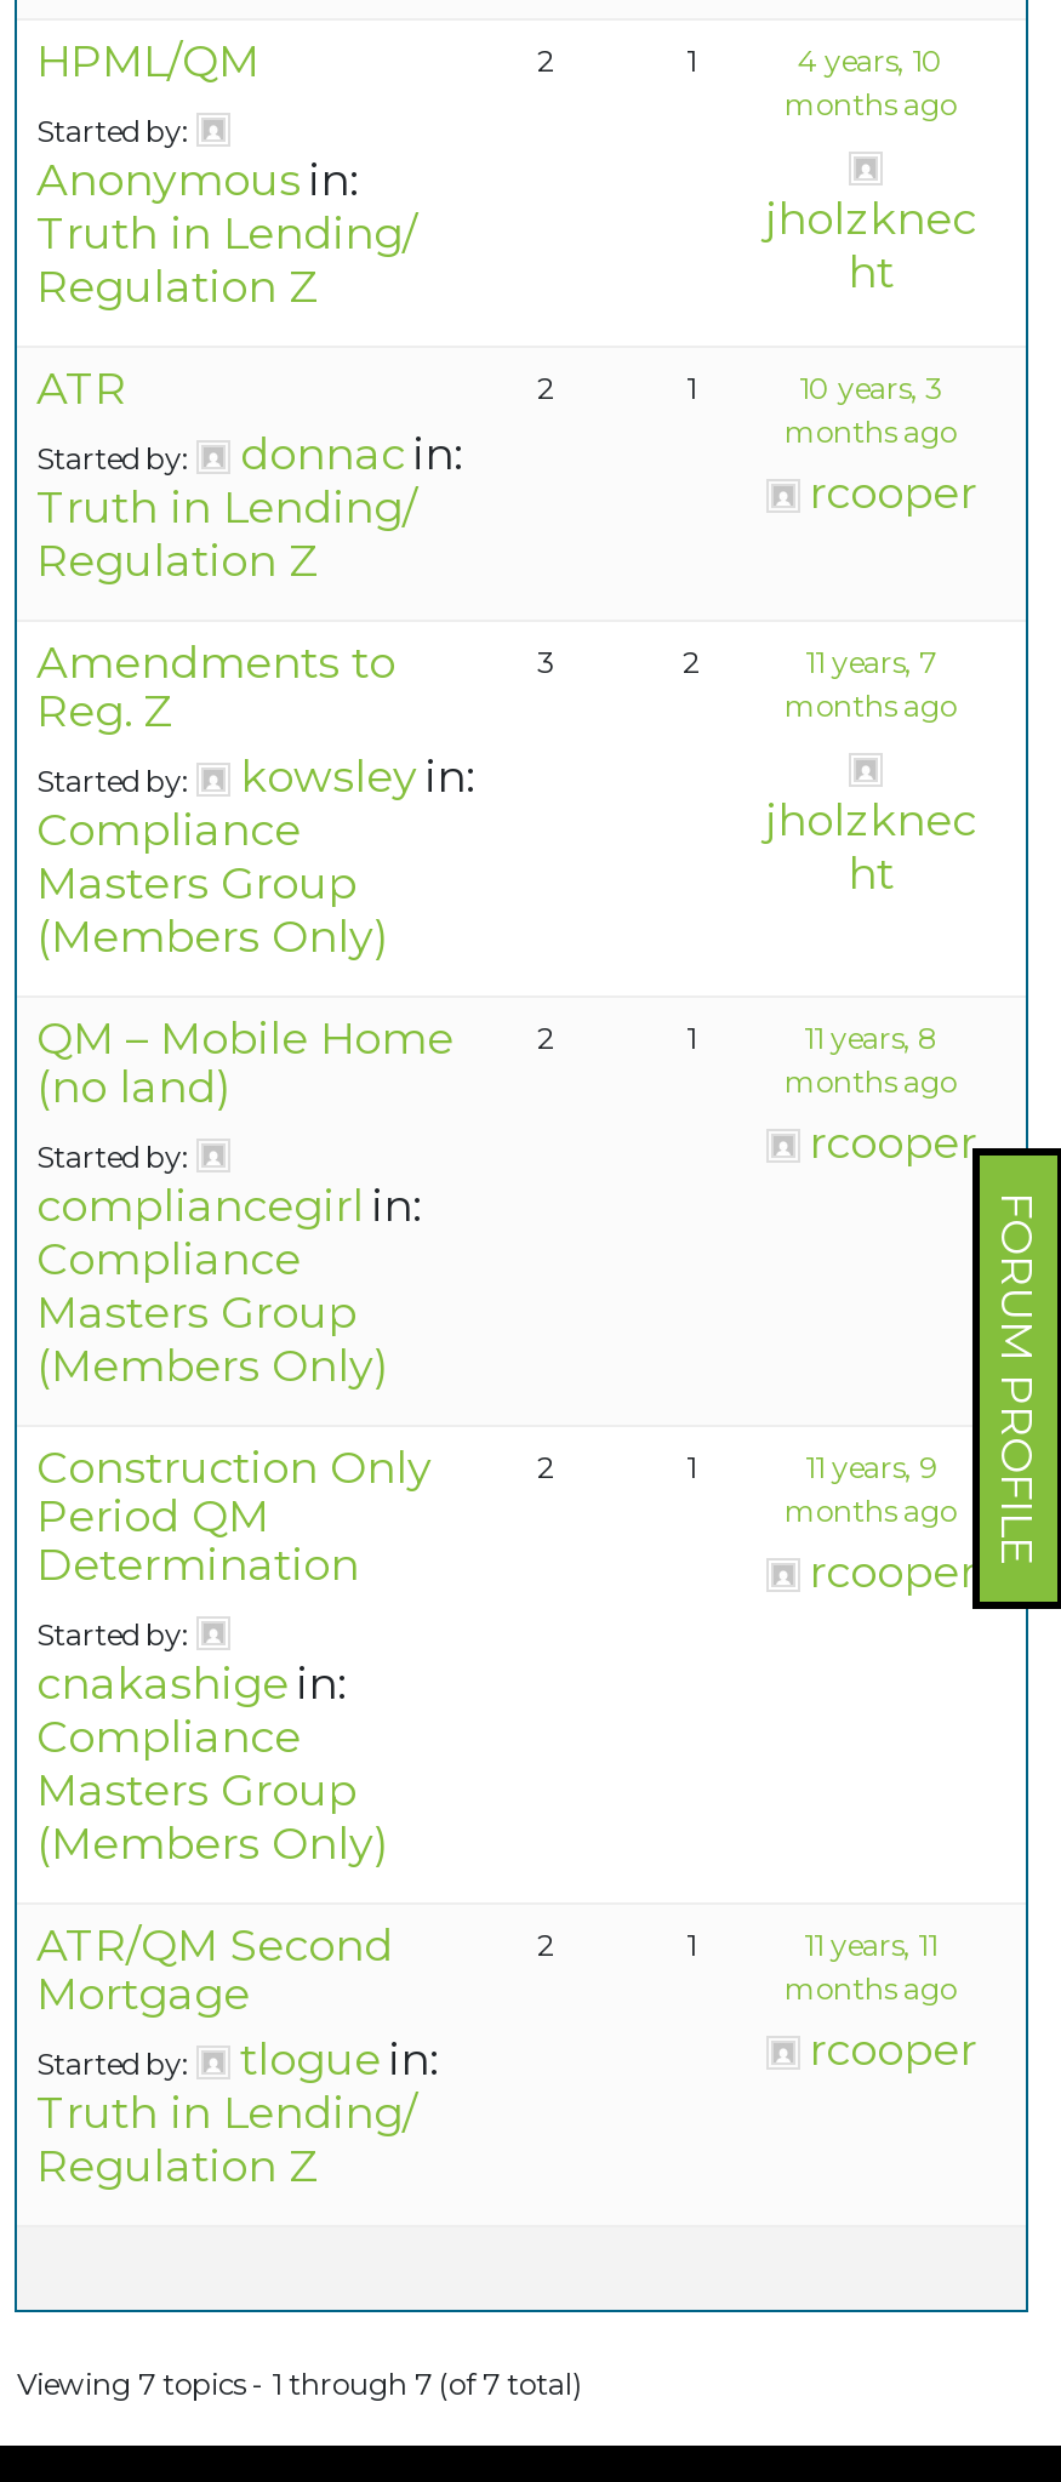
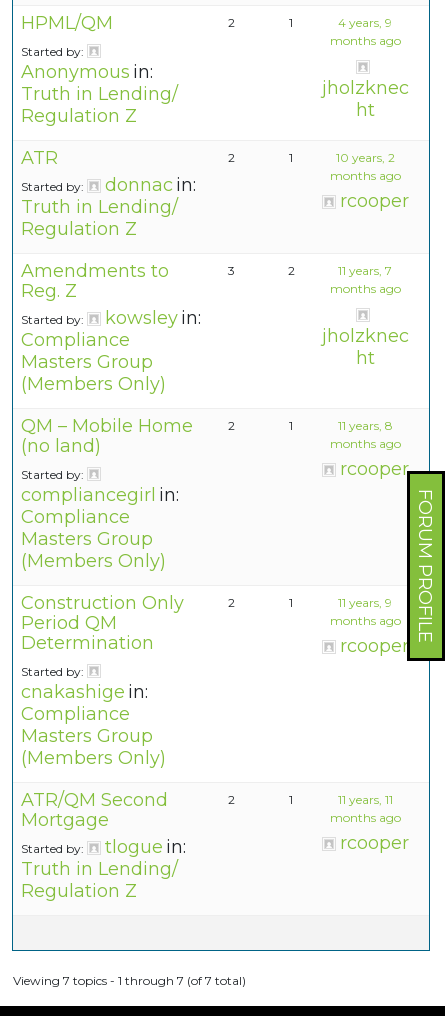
[798,43,943,79] 4 years, 10 -> [338,15,392,30] 4 years, 9
[799,370,942,407] 10 years, 3 -> [335,150,394,165] 10 years, 2

